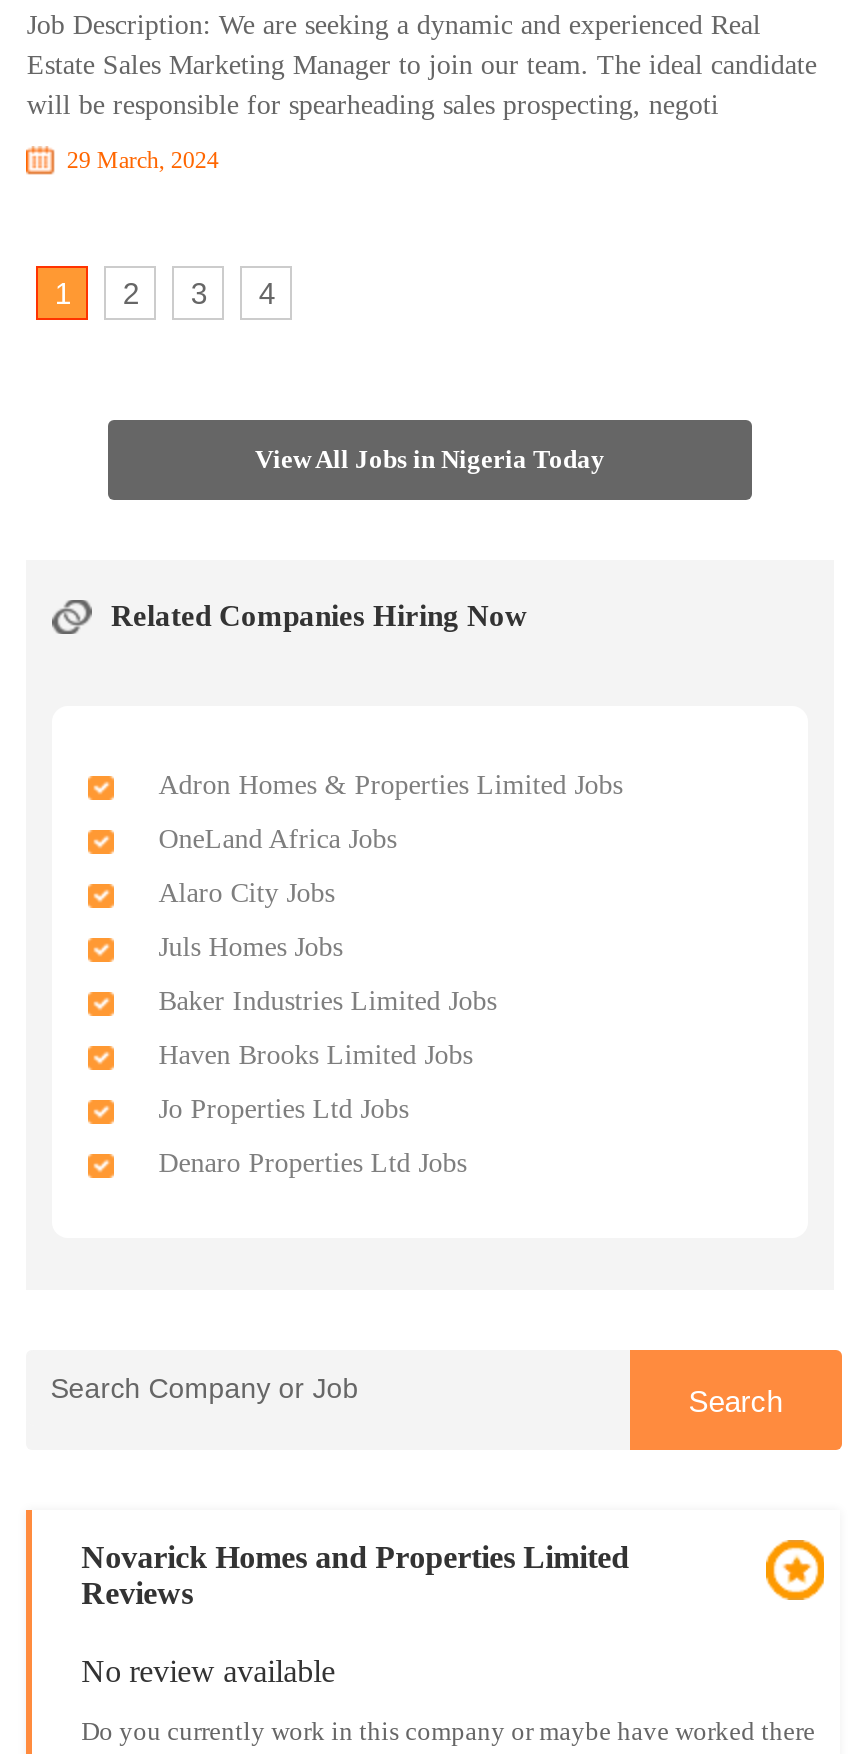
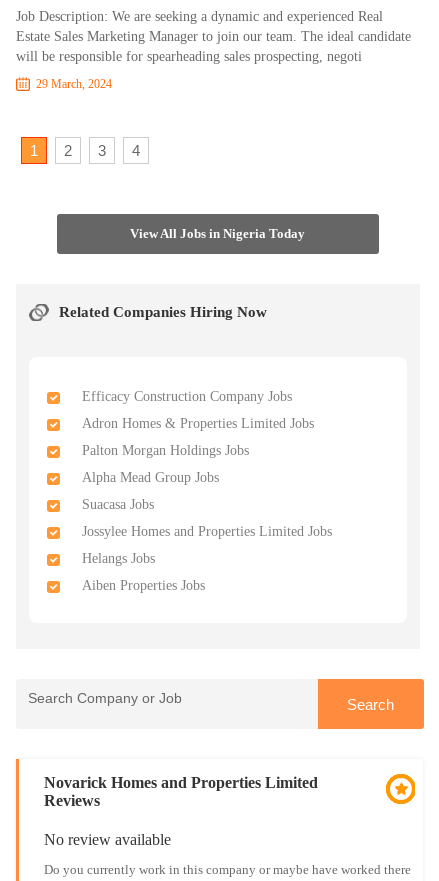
none -> [82,389,292,404] Efficacy Construction Company Jobs
moved [159,770,623,800] -> [82,416,314,431]: Adron Homes & Properties Limited Jobs
[159,824,497,1178] OneLand Africa Jobs | Alaro City Jobs | Juls Homes Jobs | Baker Industries Limited Jobs | Haven Brooks Limited Jobs | Jo Properties Ltd Jobs | Denaro Properties Ltd Jobs -> [82,443,332,593] Palton Morgan Holdings Jobs | Alpha Mead Group Jobs | Suacasa Jobs | Jossylee Homes and Properties Limited Jobs | Helangs Jobs | Aiben Properties Jobs

